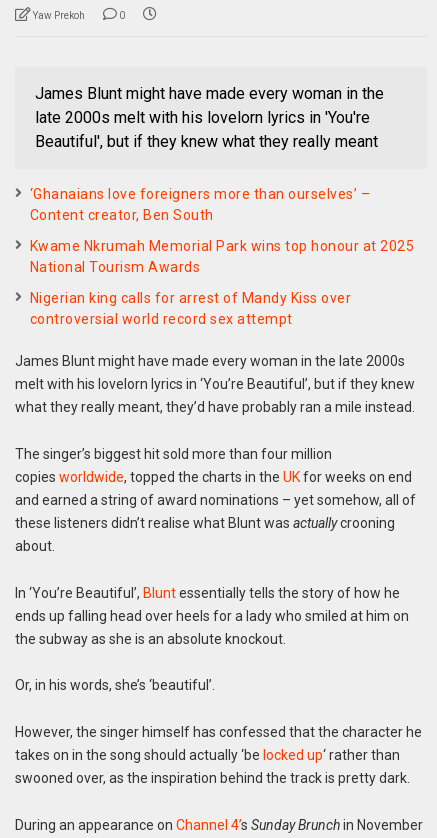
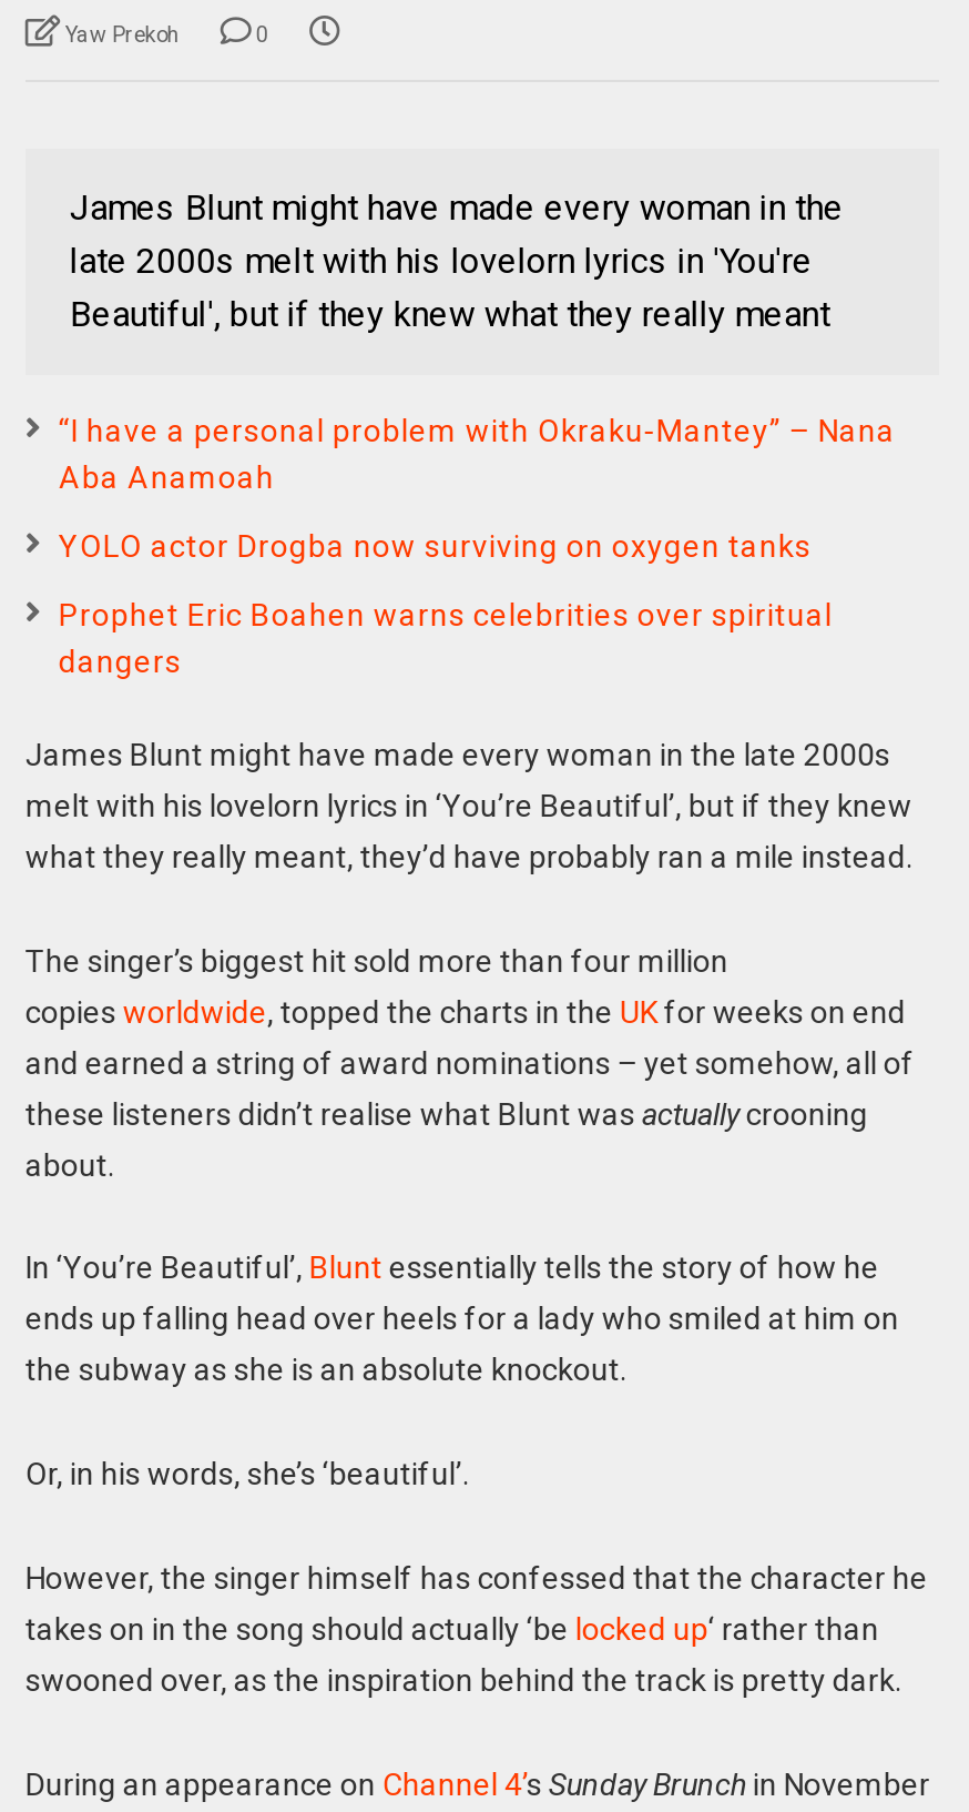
[30,186,370,223] ‘Ghanaians love foreigners more than ourselves’ – | Content creator, Ben South -> [59,413,896,495] “I have a personal problem with Okraku-Mantey” – Nana | Aba Anamoah
[30,238,414,275] Kwame Nkrumah Memorial Park wins top honour at 2025 | National Tourism Awards -> [59,528,811,564] YOLO actor Drogba now surviving on oxygen tanks
[30,290,351,327] Nigerian king calls for arrest of Mandy Kiss over | controversial world record sex attempt -> [59,597,832,679] Prophet Eric Boahen warns celebrities over spiritual | dangers

